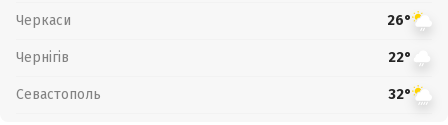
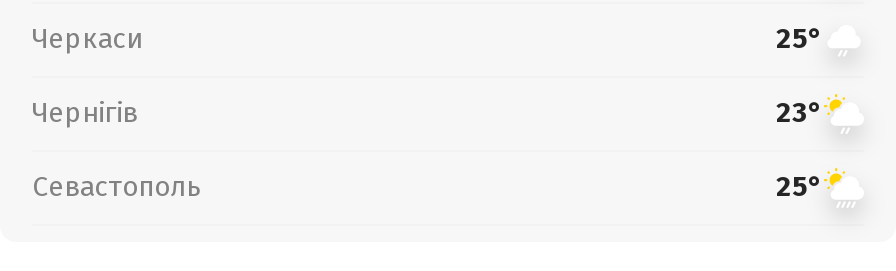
[387,12,412,29] 26° -> [776,22,824,56] 25°
[388,49,412,66] 22° -> [776,96,824,130] 23°
[388,86,412,103] 32° -> [776,170,824,204] 25°

